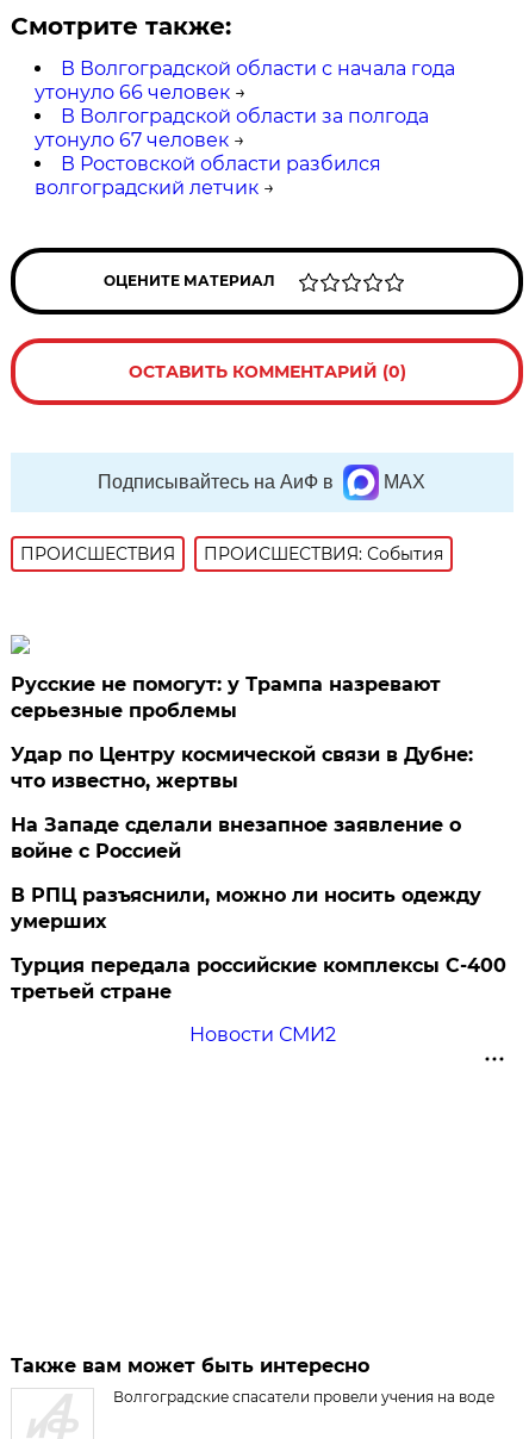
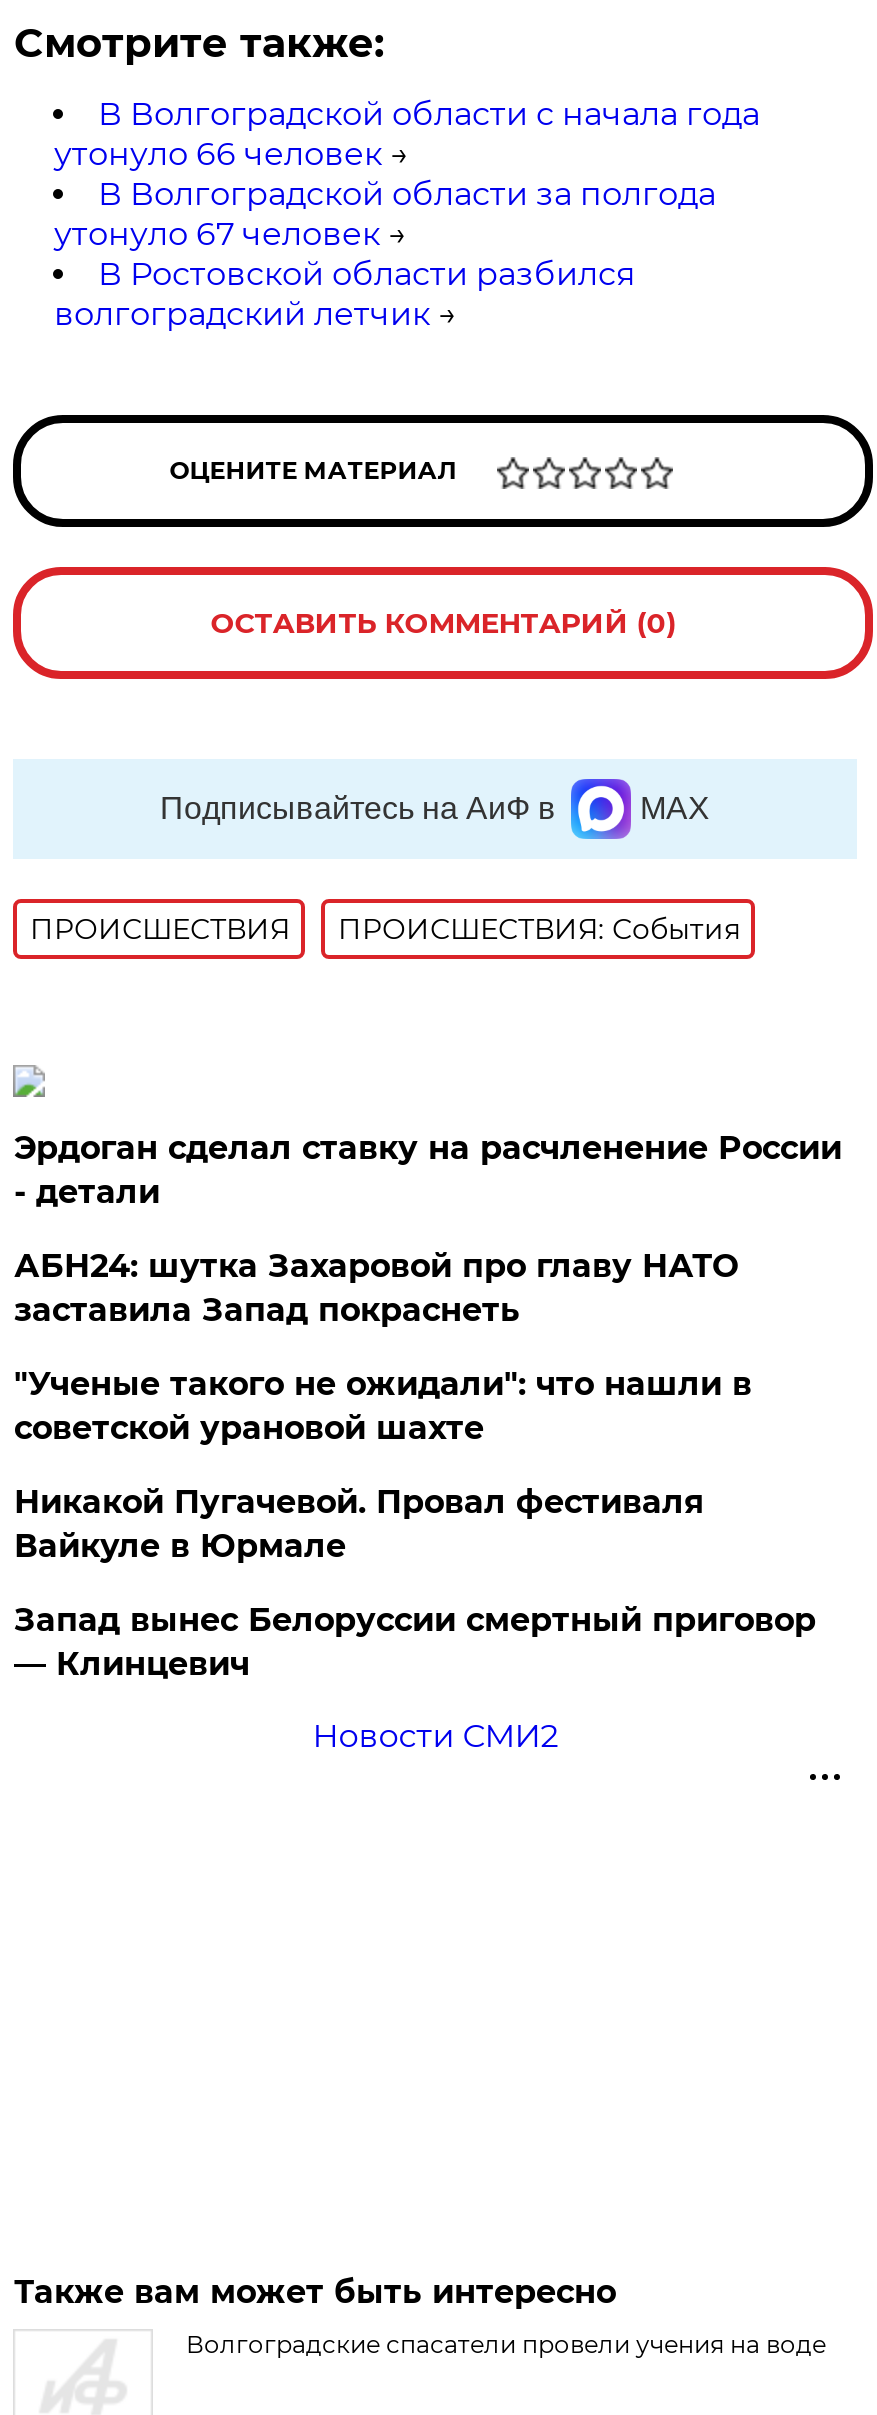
[11,673,441,722] Русские не помогут: у Трампа назревают | серьезные проблемы -> [14,1129,842,1211] Эрдоган сделал ставку на расчленение России | - детали
[11,743,473,792] Удар по Центру космической связи в Дубне: | что известно, жертвы -> [14,1247,738,1329] АБН24: шутка Захаровой про главу НАТО | заставила Запад покраснеть
[11,814,462,862] На Западе сделали внезапное заявление о | войне с Россией -> [14,1365,752,1447] "Ученые такого не ожидали": что нашли в | советской урановой шахте
[11,884,482,933] В РПЦ разъяснили, можно ли носить одежду | умерших -> [14,1483,704,1565] Никакой Пугачевой. Провал фестиваля | Вайкуле в Юрмале
[11,954,507,1003] Турция передала российские комплексы С-400 | третьей стране -> [14,1601,816,1683] Запад вынес Белоруссии смертный приговор | — Клинцевич

